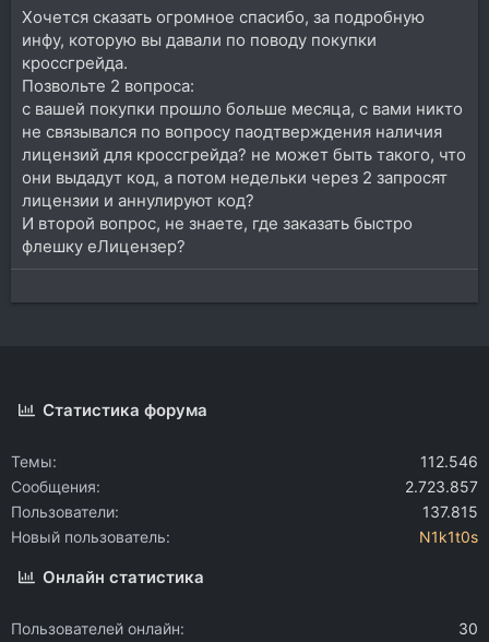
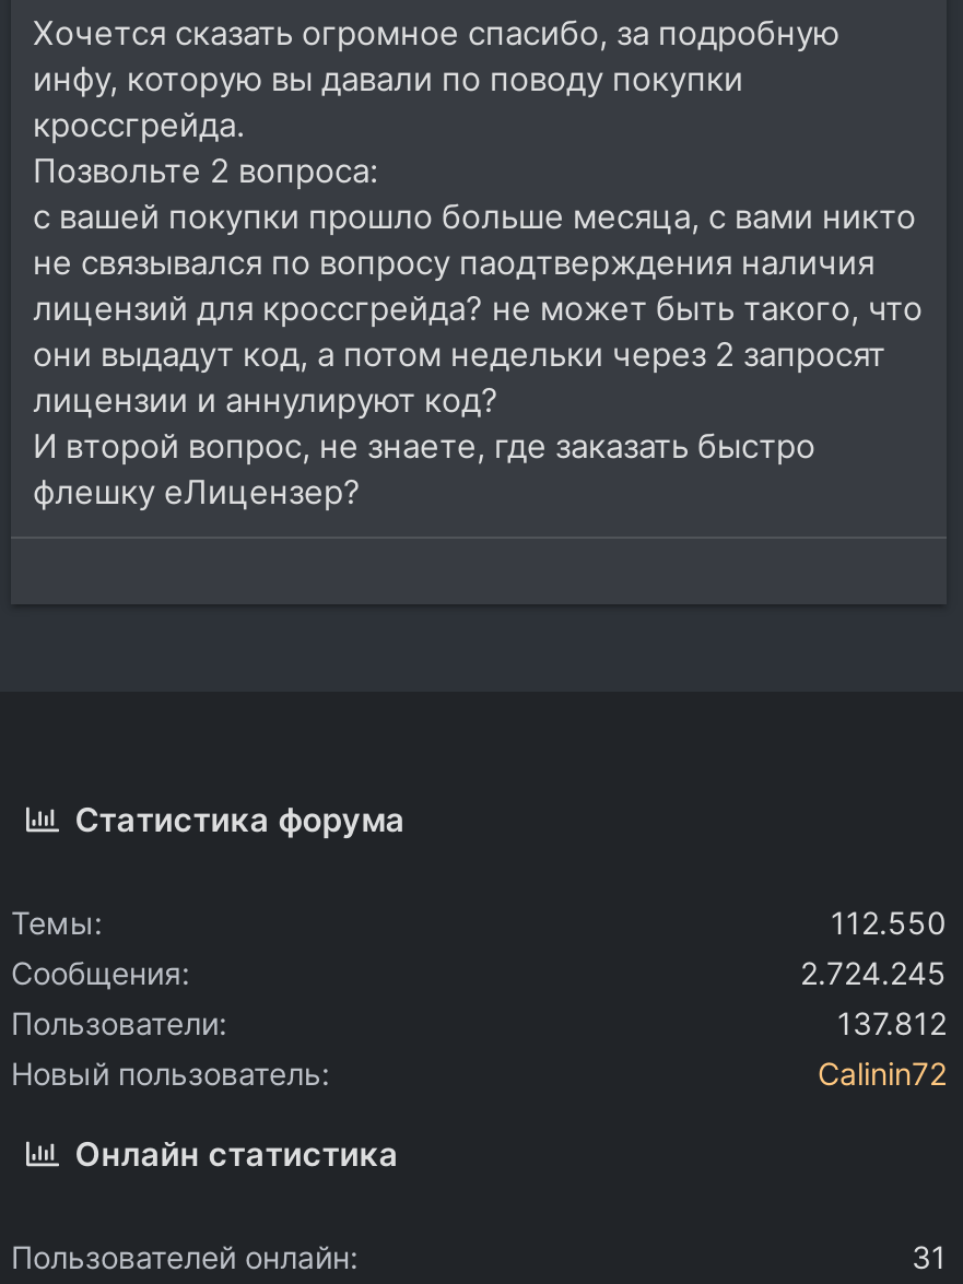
[420,452,478,471] 112.546 -> [831,904,947,941] 112.550
[405,477,478,496] 2.723.857 -> [800,954,947,991] 2.724.245
[422,502,478,521] 137.815 -> [837,1004,947,1041] 137.812
[419,527,478,546] N1k1t0s -> [818,1055,947,1092] Calinin72
[458,619,478,638] 30 -> [912,1238,947,1275] 31

